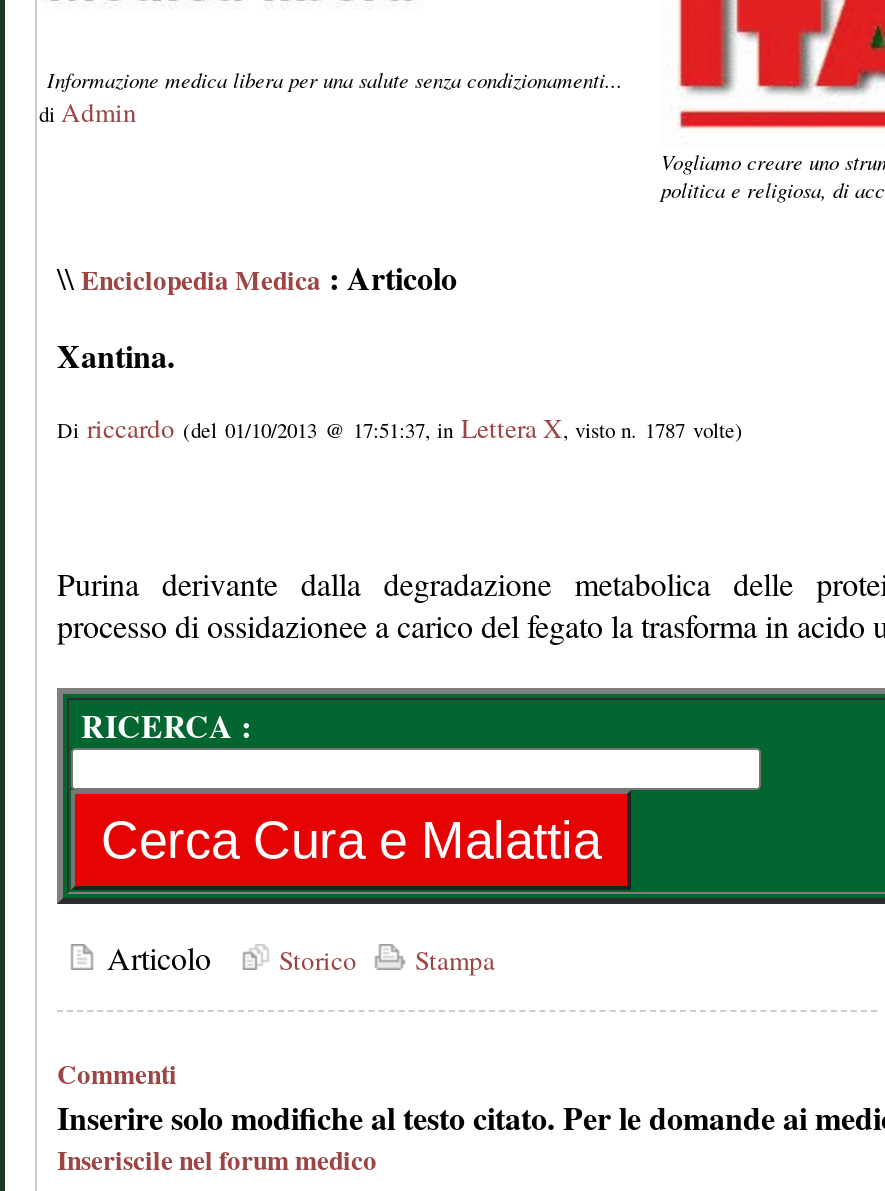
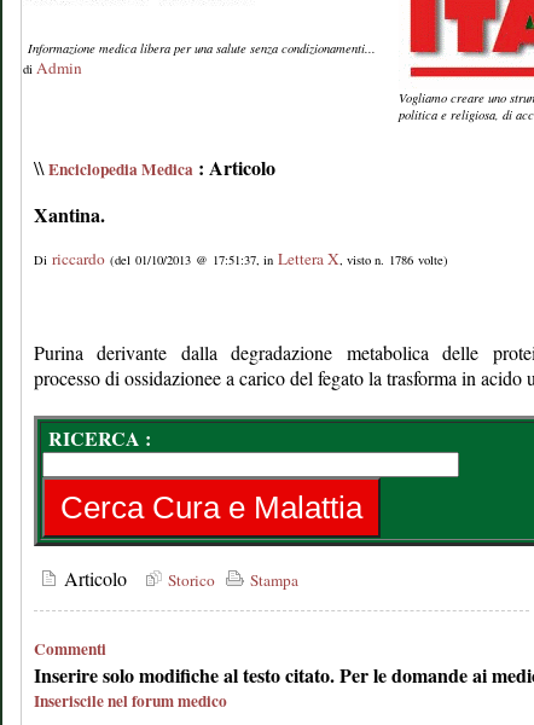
[57,410,743,446] Di riccardo (del 01/10/2013 @ 17:51:37, in Lettera X, visto n. 1787 volte) -> [34,248,448,269] Di riccardo (del 01/10/2013 @ 17:51:37, in Lettera X, visto n. 1786 volte)

